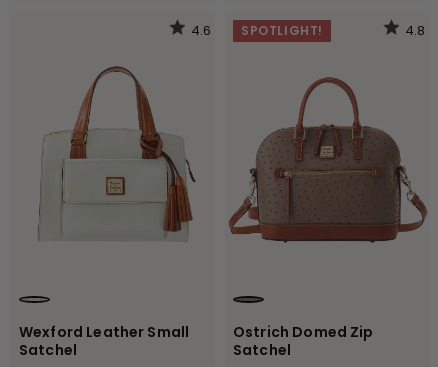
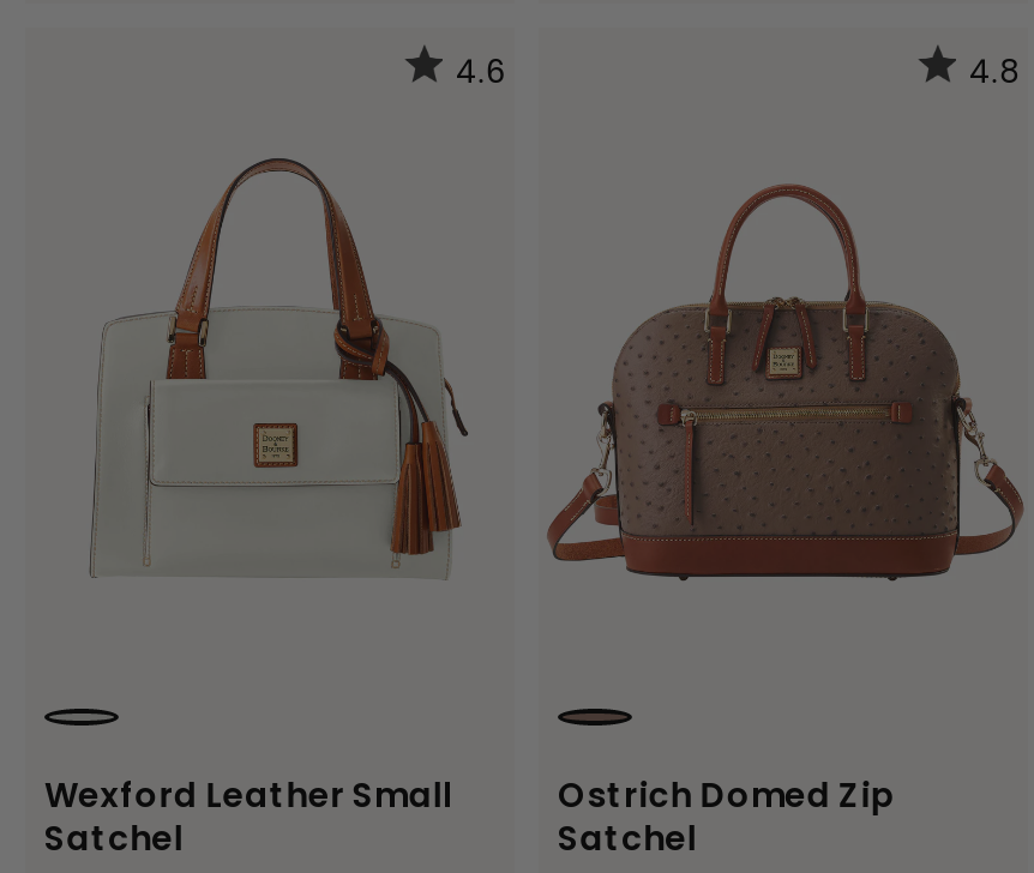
[241,22,323,39] SPOTLIGHT! -> none

